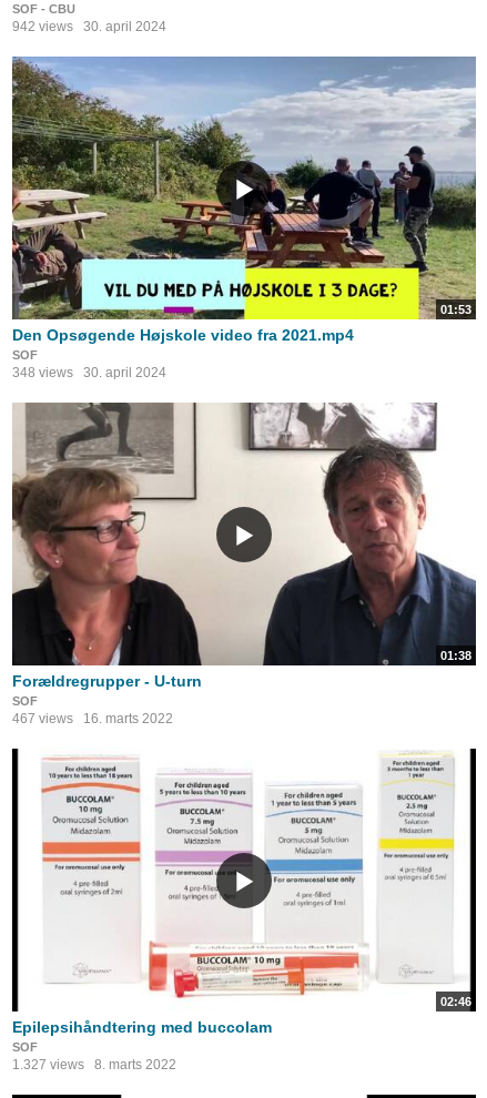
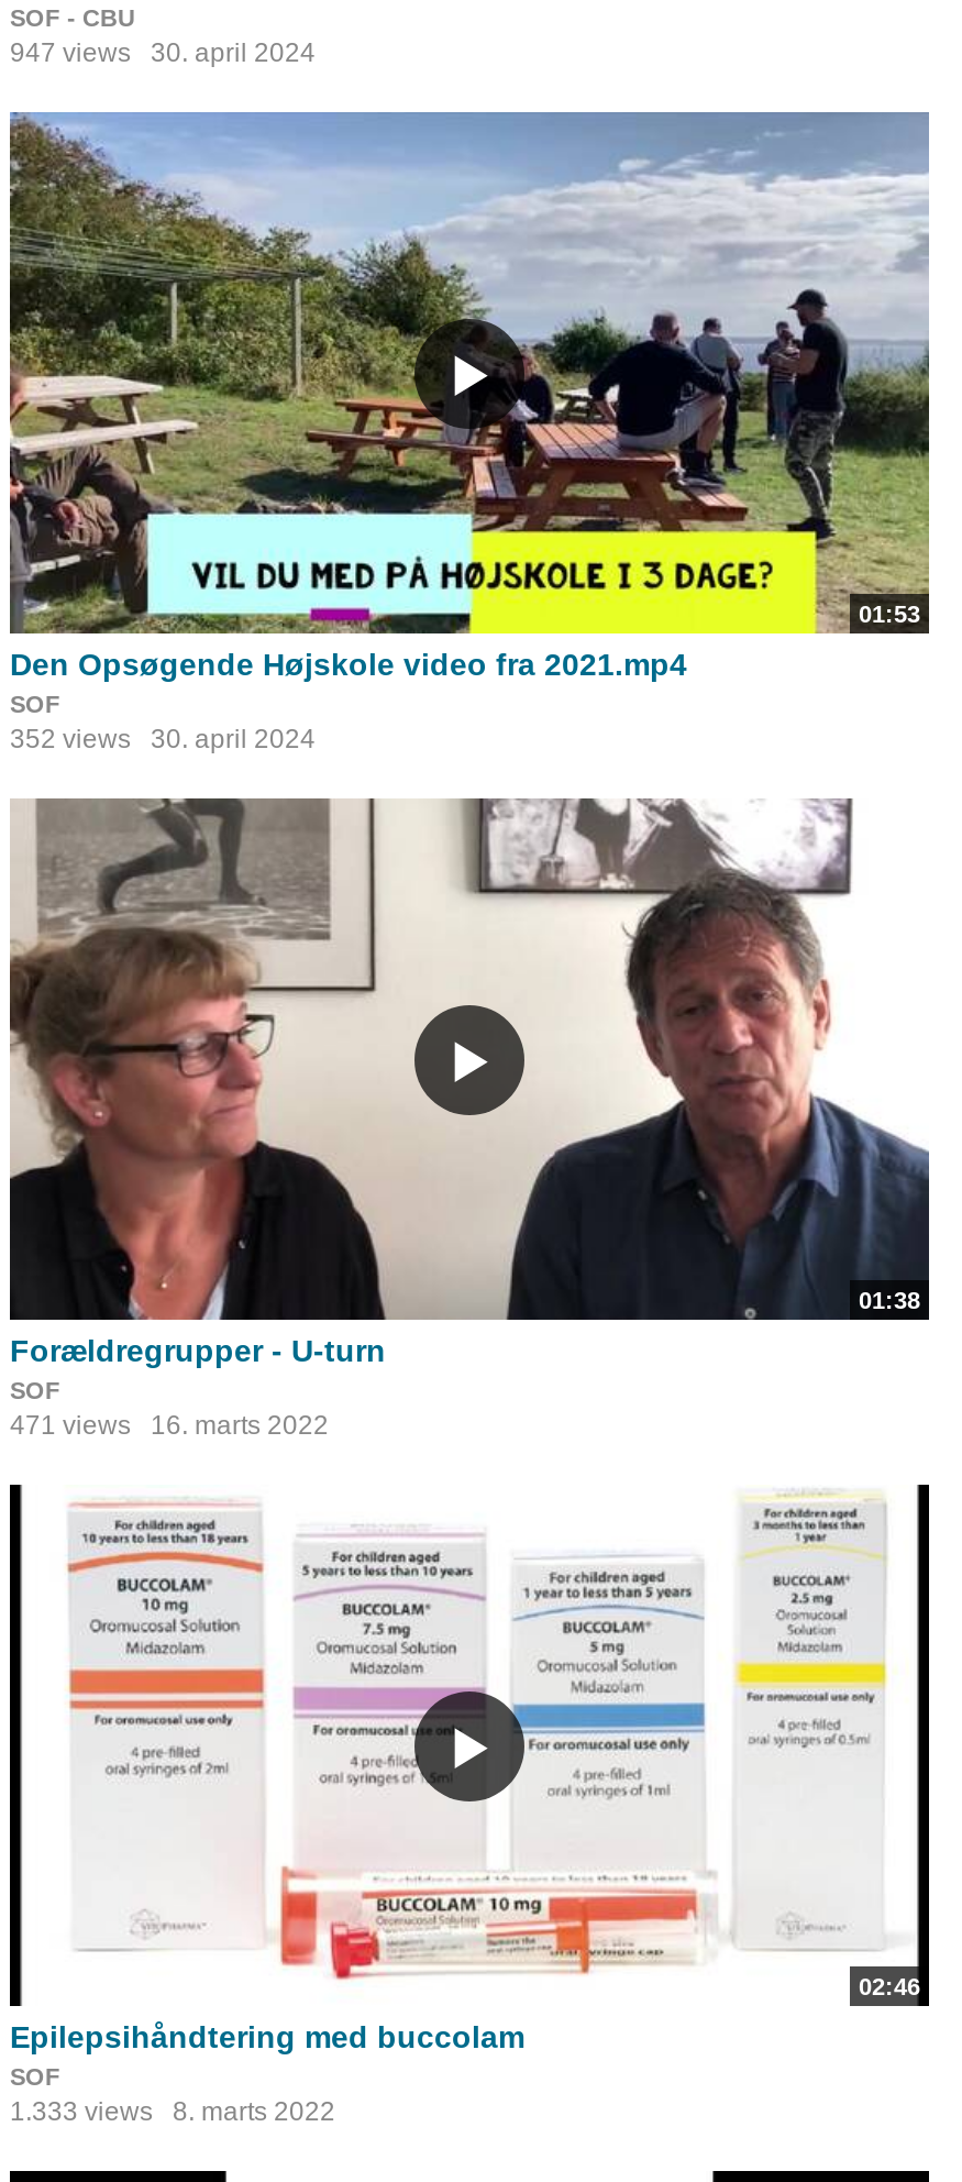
[12,19,166,35] 942 views 30. april 2024 -> [10,38,316,69] 947 views 30. april 2024
[12,365,166,381] 348 views 30. april 2024 -> [10,724,316,755] 352 views 30. april 2024
[12,711,173,727] 467 views 16. marts 2022 -> [10,1410,329,1441] 471 views 16. marts 2022
[12,1057,176,1072] 1.327 views 8. marts 2022 -> [10,2096,335,2127] 1.333 views 8. marts 2022

